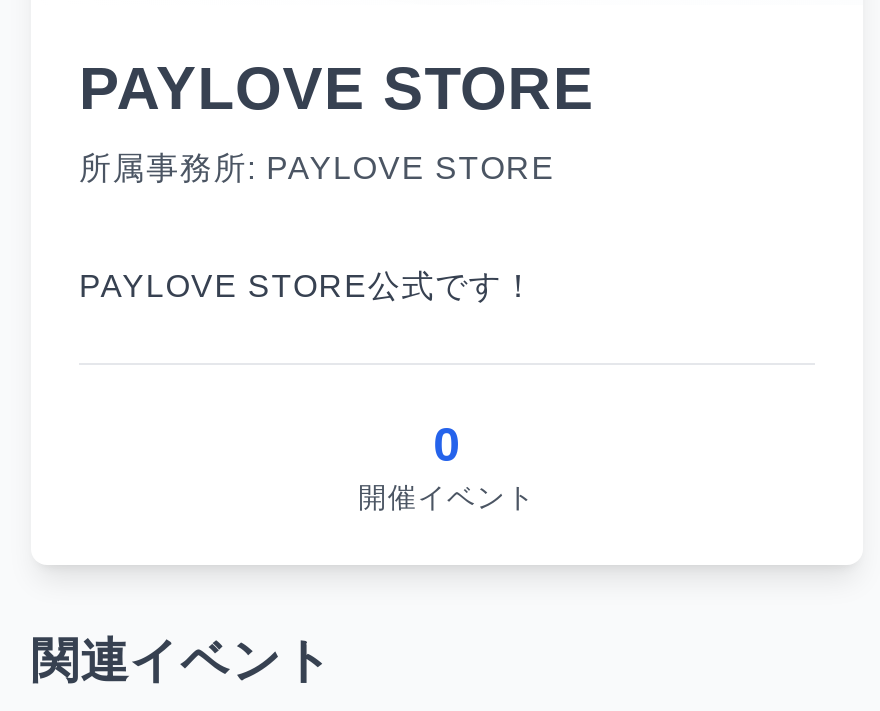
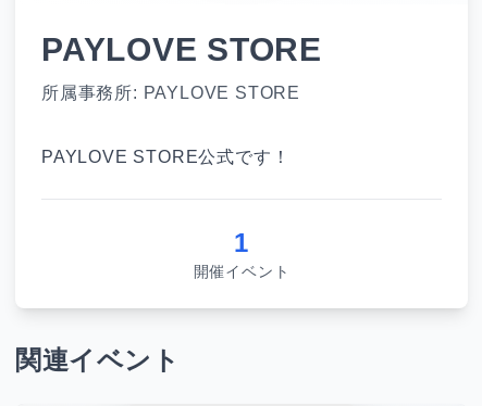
[433,417,461,471] 0 -> [234,228,249,257] 1

